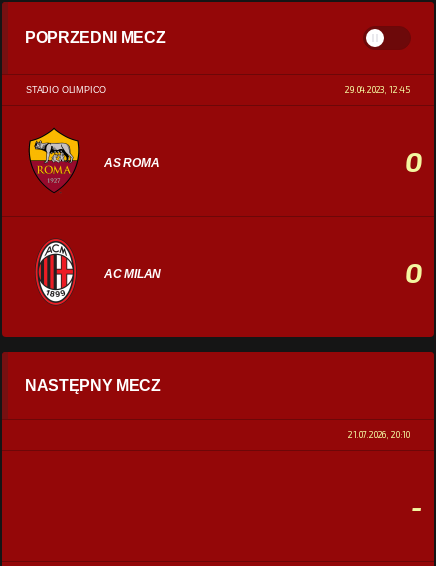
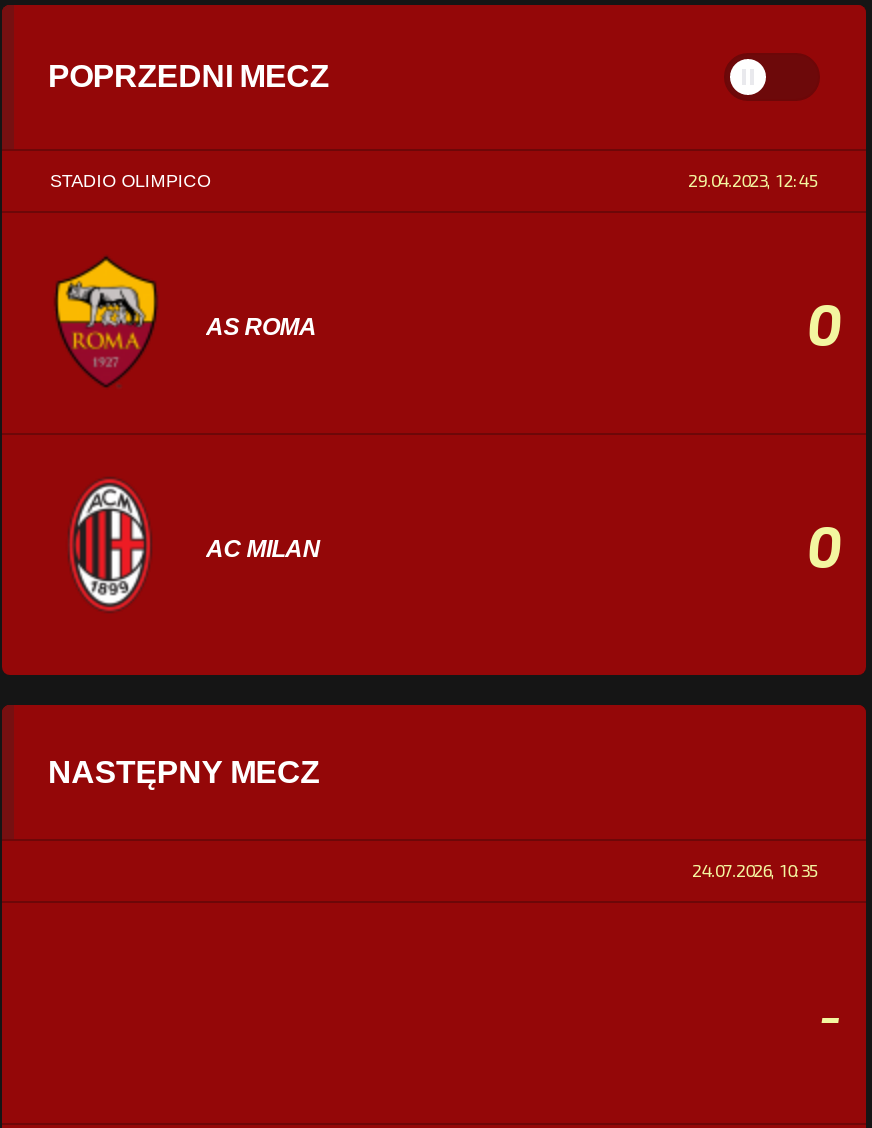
[348,429,410,440] 21.07.2026, 20:10 -> [692,858,818,880] 24.07.2026, 10:35

